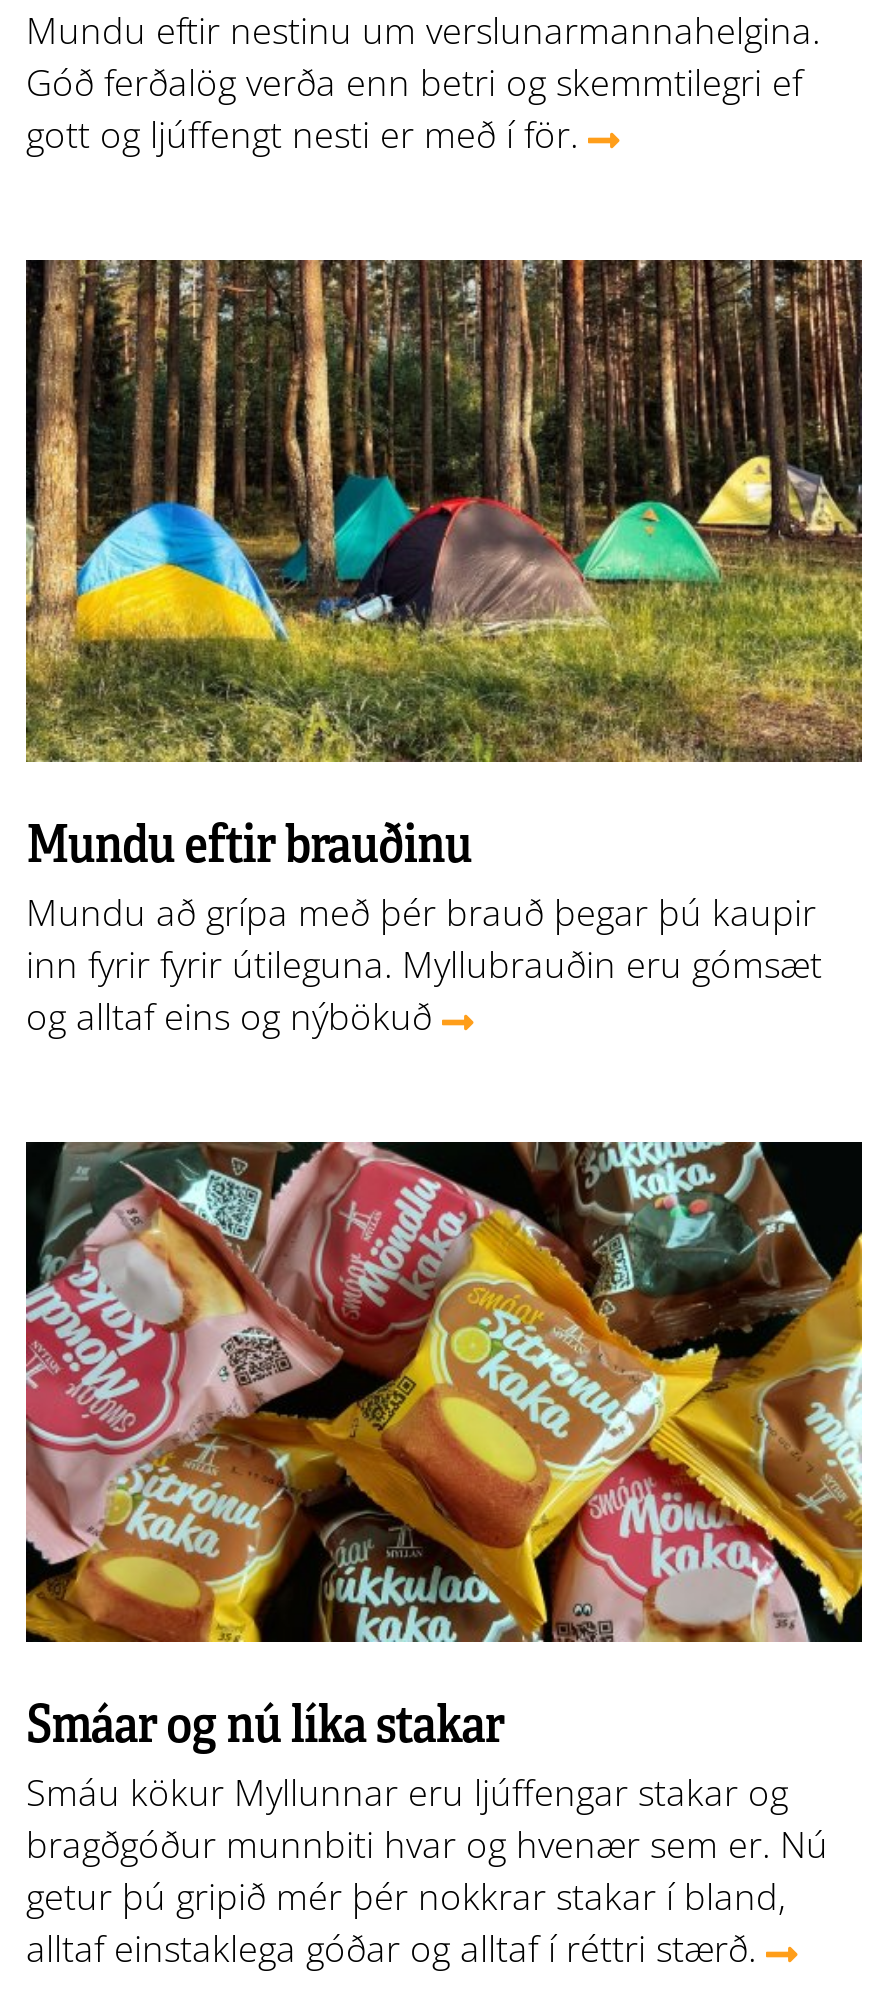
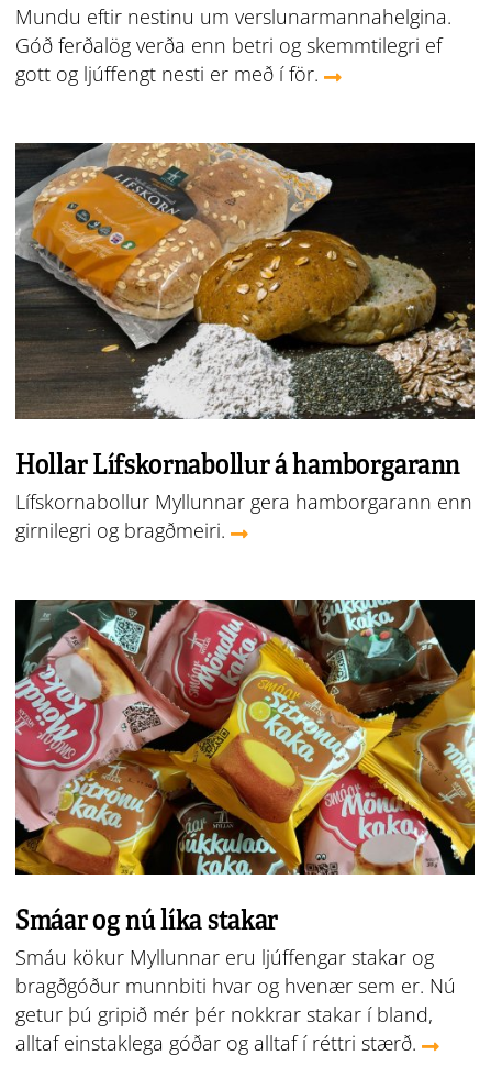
[24,258,864,1039] [image] | Mundu eftir brauðinu | Mundu að grípa með þér brauð þegar þú kaupir | inn fyrir fyrir útileguna. Myllubrauðin eru gómsæt | og alltaf eins og nýbökuð -> [14,142,476,543] [image] | Hollar Lífskornabollur á hamborgarann | Lífskornabollur Myllunnar gera hamborgarann enn | girnilegri og bragðmeiri.

